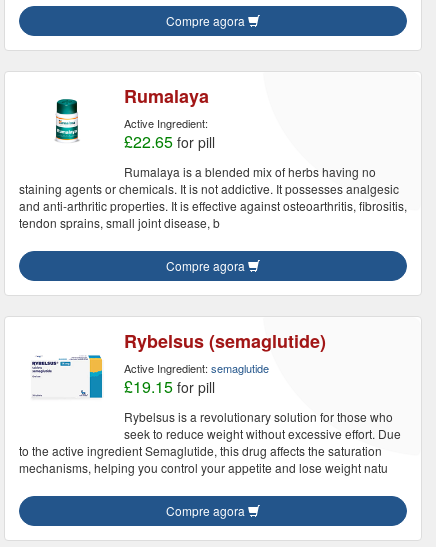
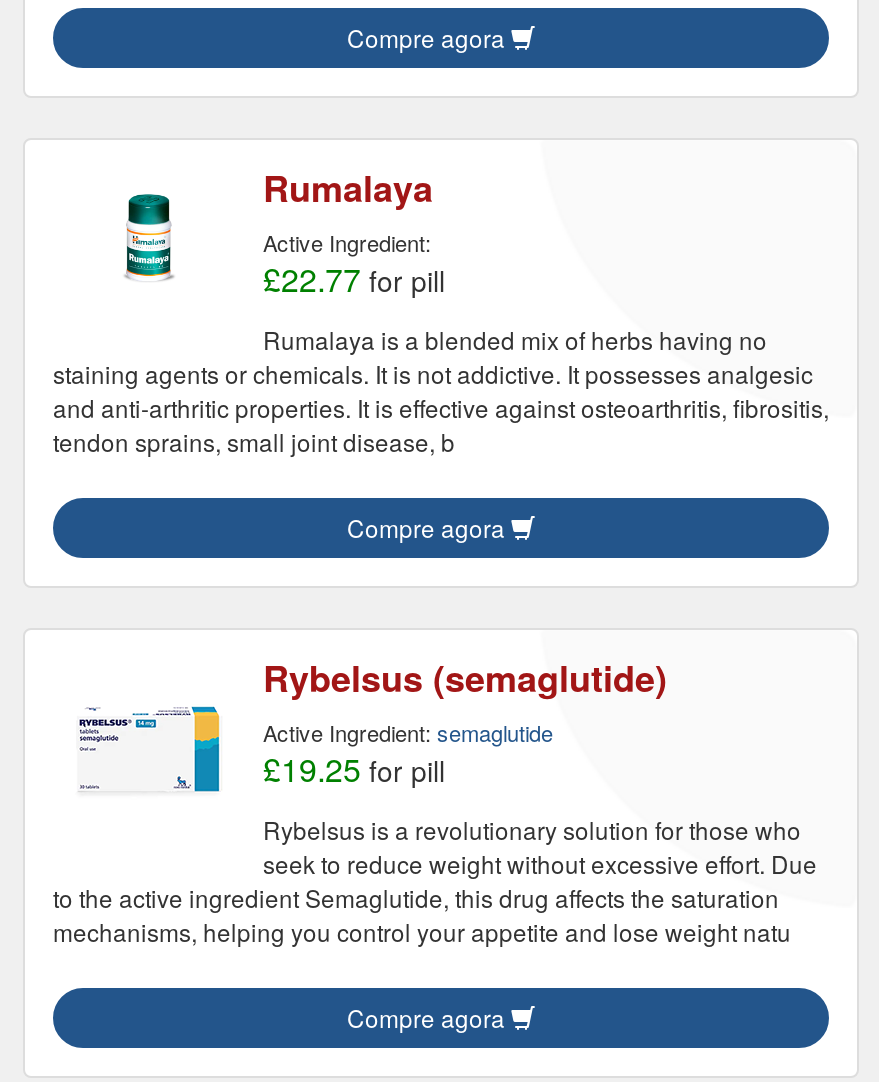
[124,130,215,153] £22.65 for pill -> [263,256,445,302] £22.77 for pill
[124,375,215,398] £19.15 for pill -> [263,746,445,792] £19.25 for pill

